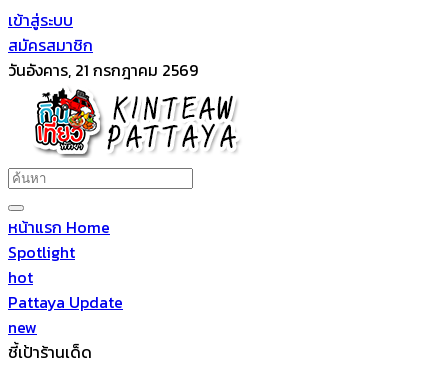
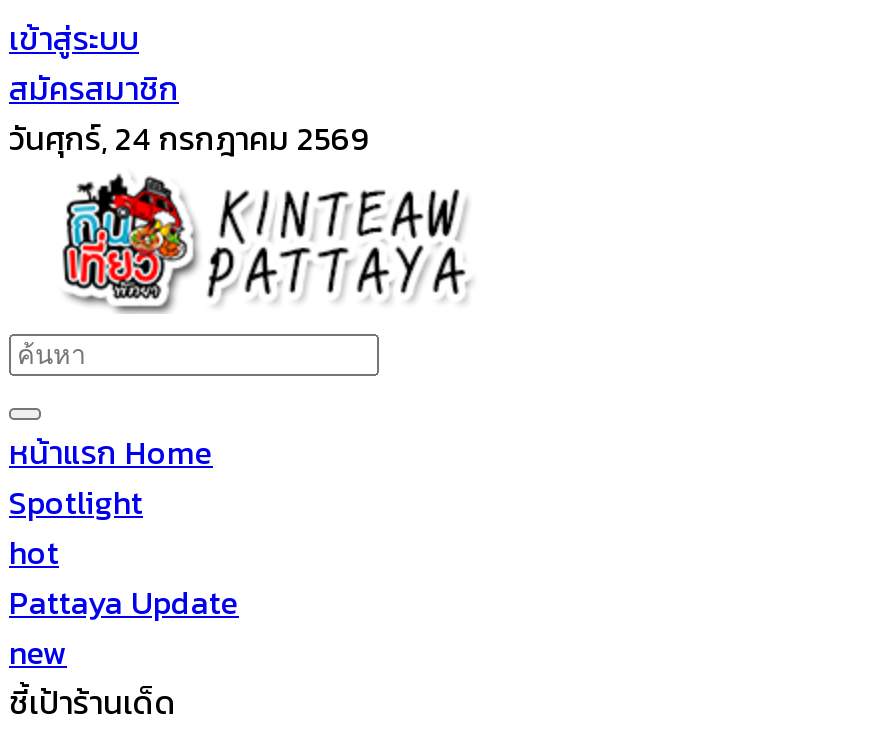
[8,58,198,82] วันอังคาร, 21 กรกฎาคม 2569 -> [9,114,369,162] วันศุกร์, 24 กรกฎาคม 2569

